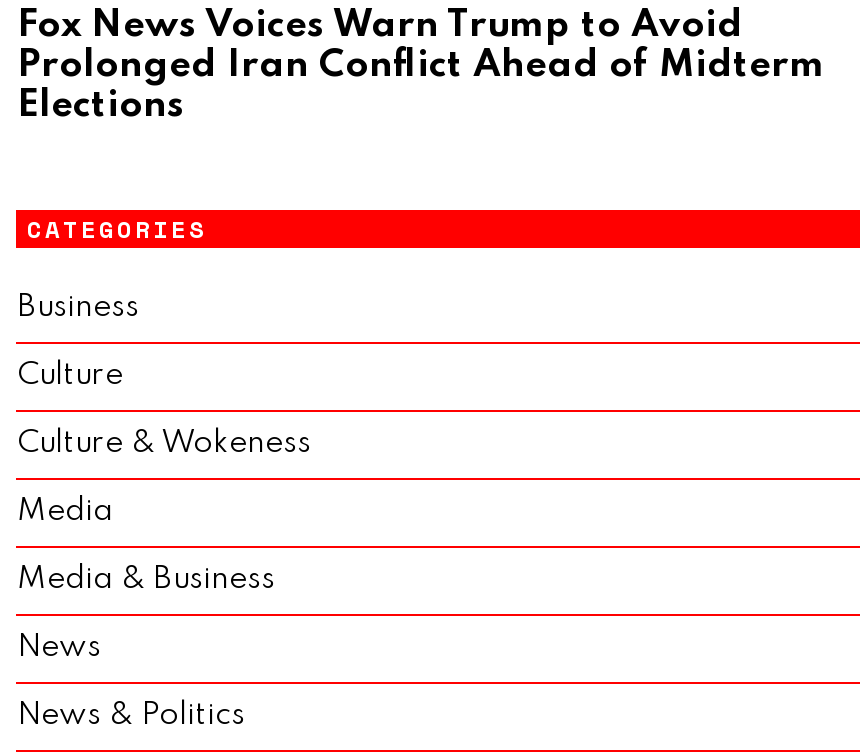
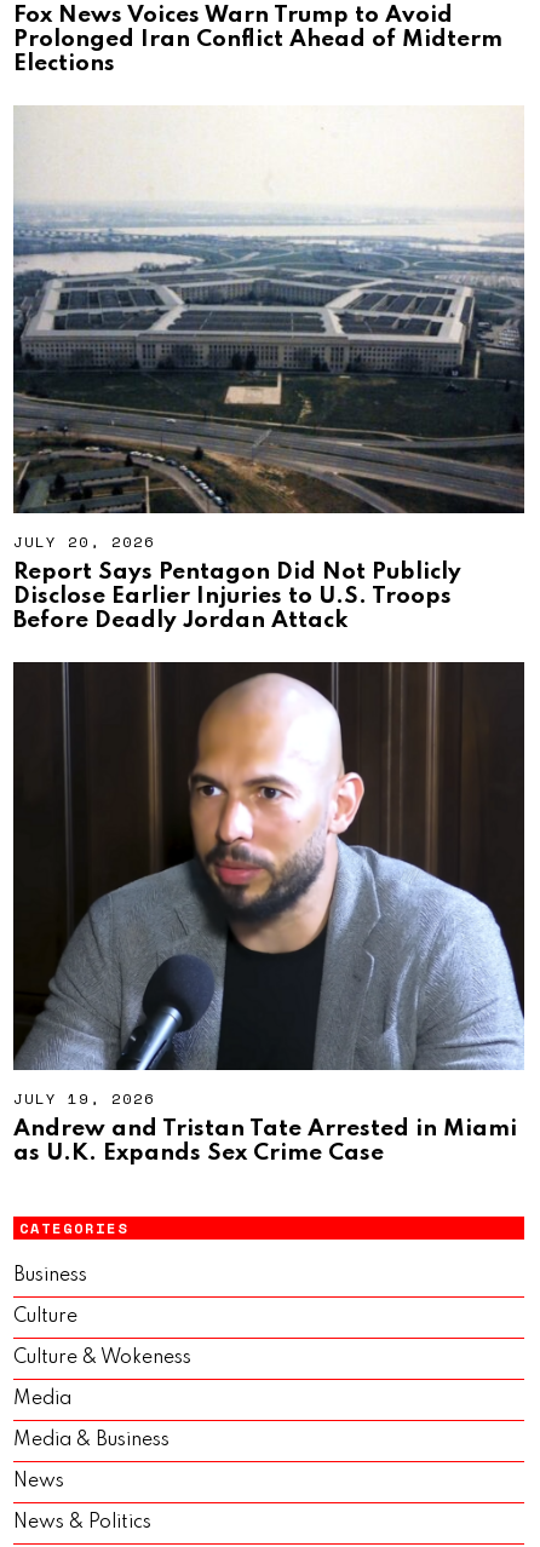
none -> [12,105,525,632] [image] | JULY 20, 2026 | Report Says Pentagon Did Not Publicly | Disclose Earlier Injuries to U.S. Troops | Before Deadly Jordan Attack
none -> [12,661,525,1164] [image] | JULY 19, 2026 | Andrew and Tristan Tate Arrested in Miami | as U.K. Expands Sex Crime Case

